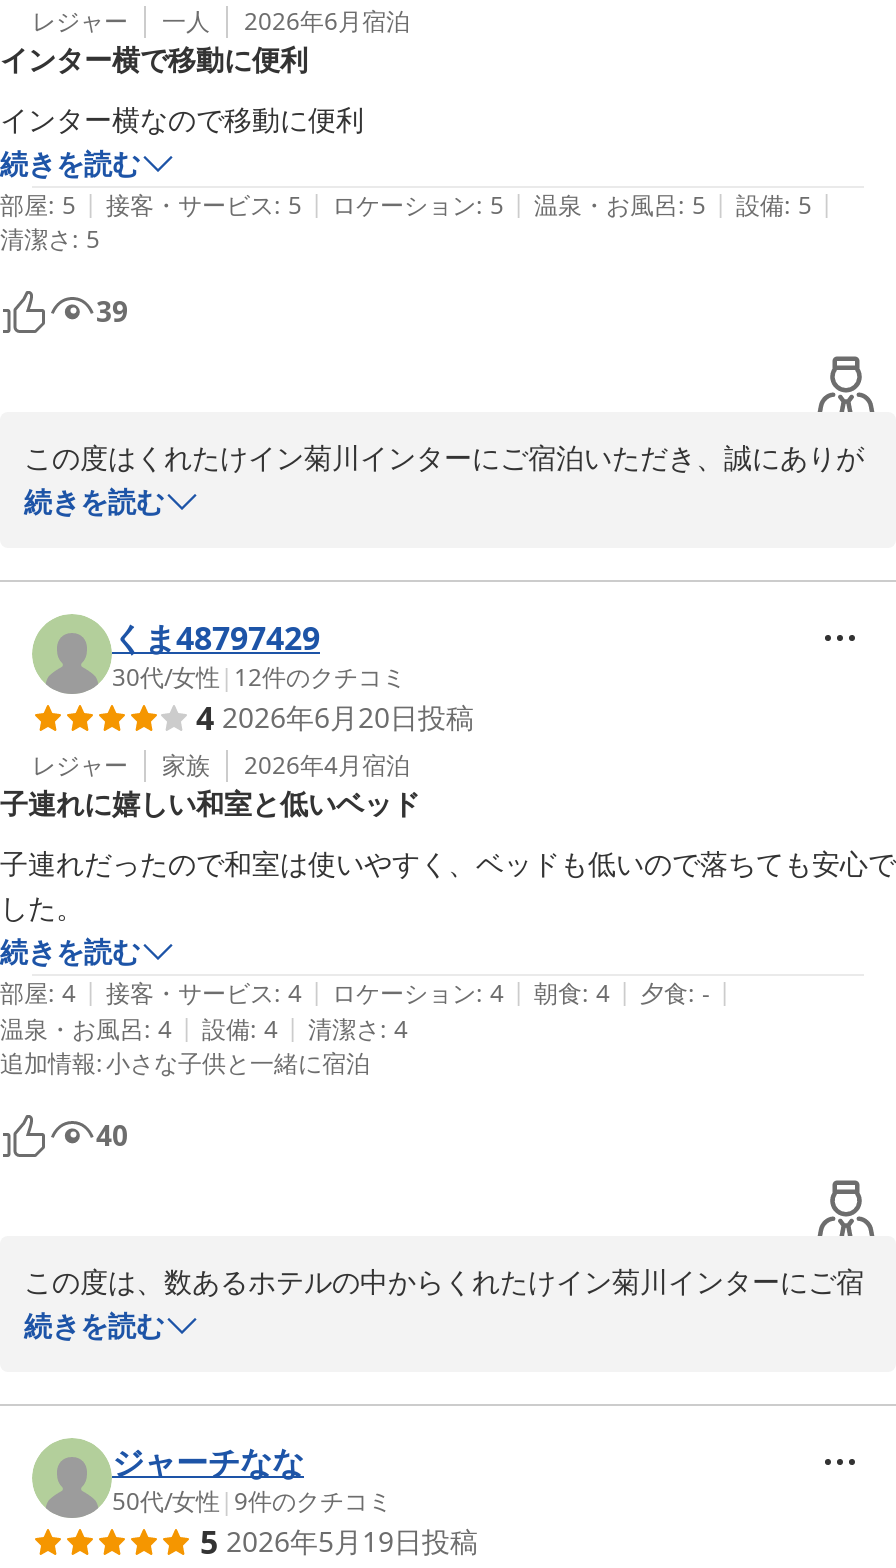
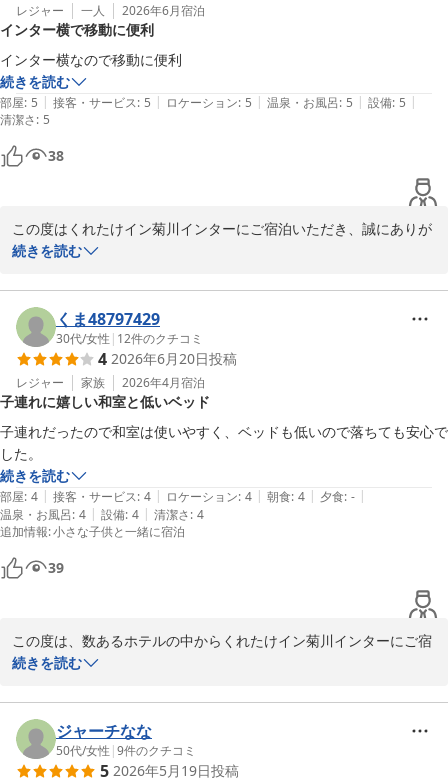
[96,292,128,330] 39 -> [48,146,64,165] 38
[96,1116,128,1154] 40 -> [48,558,64,577] 39

